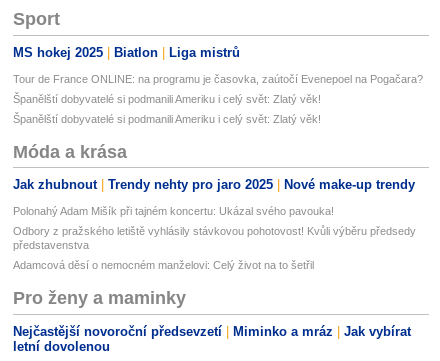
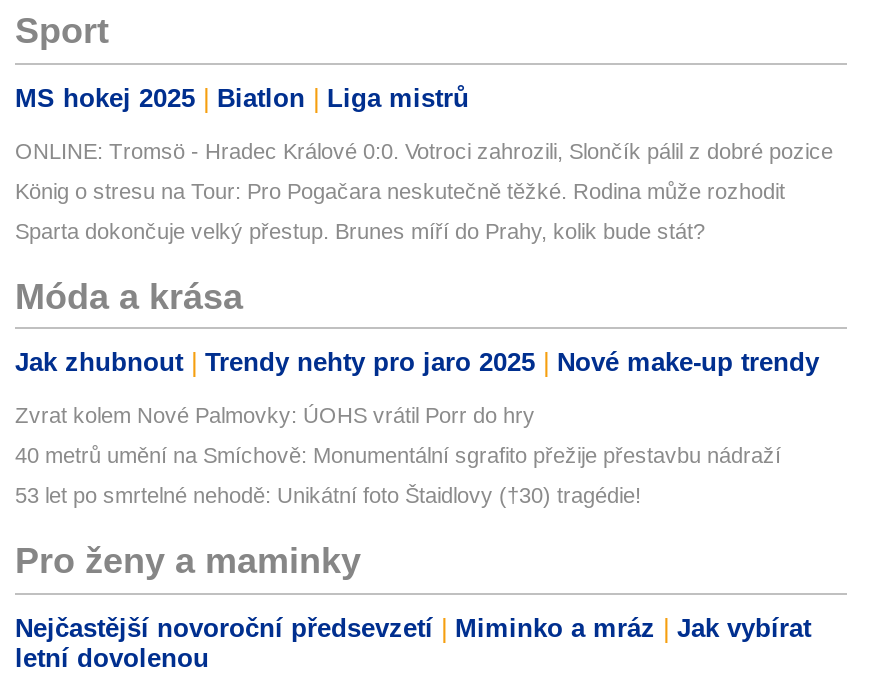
[13,73,423,85] Tour de France ONLINE: na programu je časovka, zaútočí Evenepoel na Pogačara? -> [15,139,833,163] ONLINE: Tromsö - Hradec Králové 0:0. Votroci zahrozili, Slončík pálil z dobré pozice
[13,93,321,105] Španělští dobyvatelé si podmanili Ameriku i celý svět: Zlatý věk! -> [15,179,785,203] König o stresu na Tour: Pro Pogačara neskutečně těžké. Rodina může rozhodit
[13,113,321,125] Španělští dobyvatelé si podmanili Ameriku i celý svět: Zlatý věk! -> [15,219,705,243] Sparta dokončuje velký přestup. Brunes míří do Prahy, kolik bude stát?
[13,205,334,217] Polonahý Adam Mišík při tajném koncertu: Ukázal svého pavouka! -> [15,404,535,428] Zvrat kolem Nové Palmovky: ÚOHS vrátil Porr do hry
[13,225,416,251] Odbory z pražského letiště vyhlásily stávkovou pohotovost! Kvůli výběru předsedy | představenstva -> [15,444,781,468] 40 metrů umění na Smíchově: Monumentální sgrafito přežije přestavbu nádraží
[13,259,314,271] Adamcová děsí o nemocném manželovi: Celý život na to šetřil -> [15,484,641,508] 53 let po smrtelné nehodě: Unikátní foto Štaidlovy (†30) tragédie!

